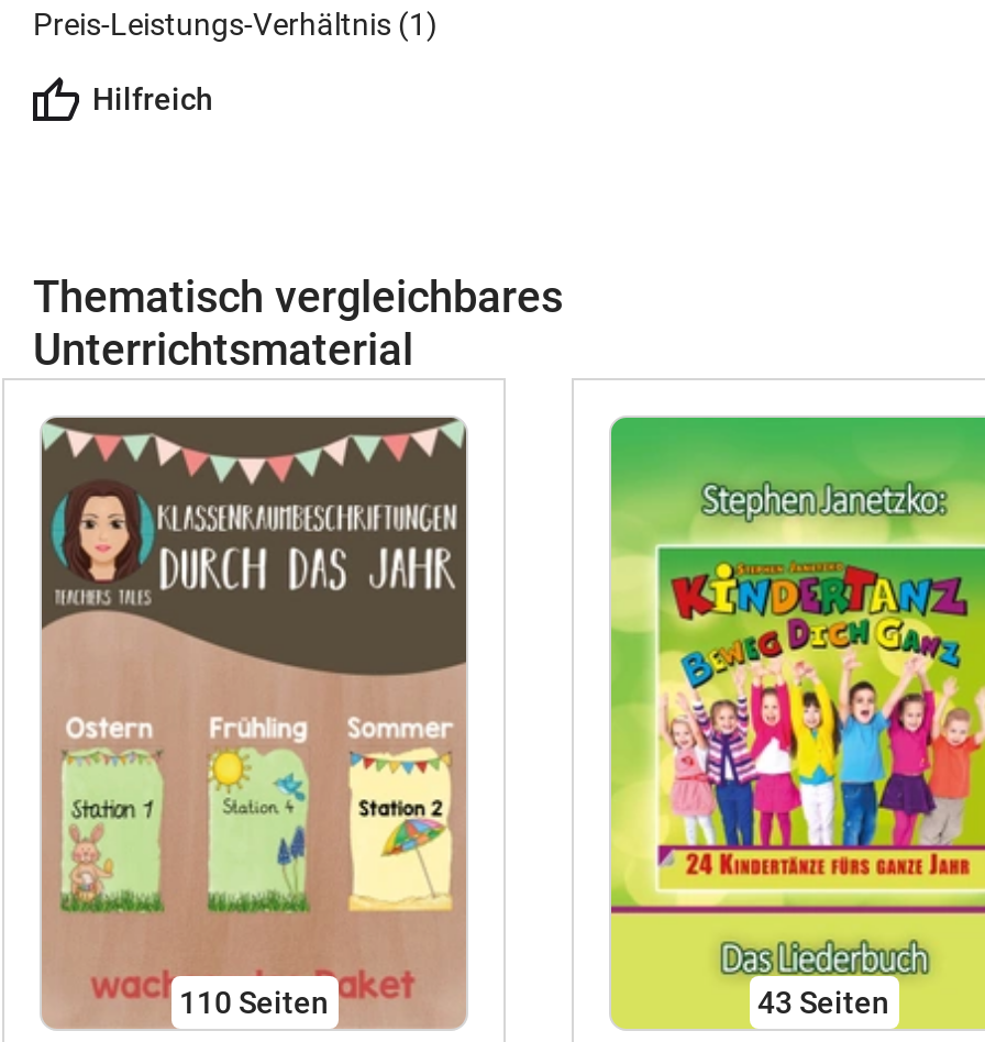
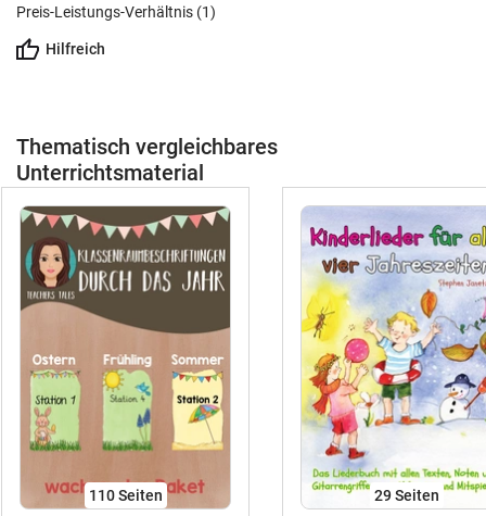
[609,415,978,1031] [image] | 43 Seiten -> [300,206,483,508] [image] | 29 Seiten

